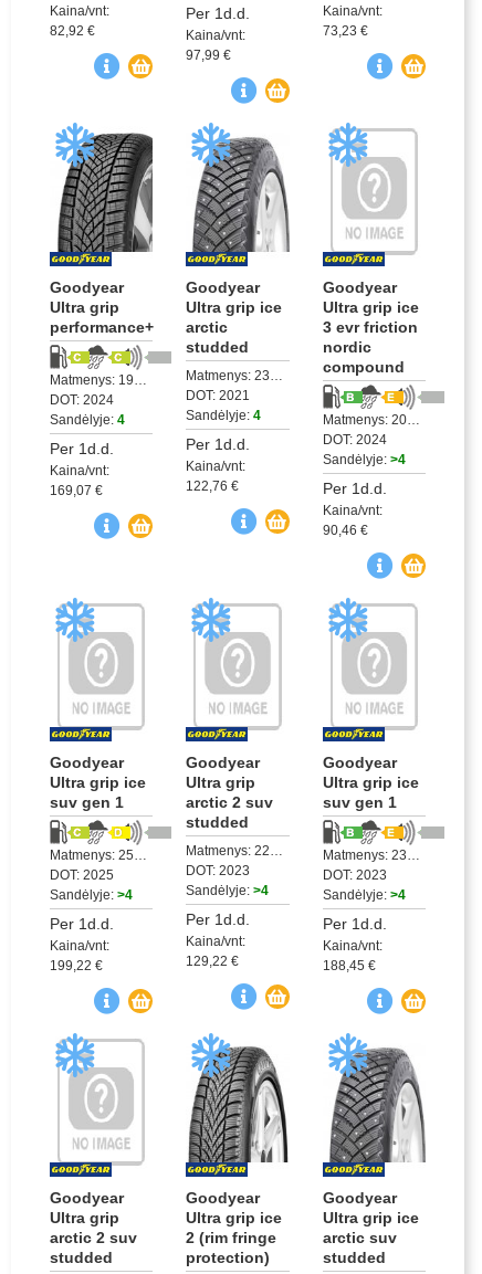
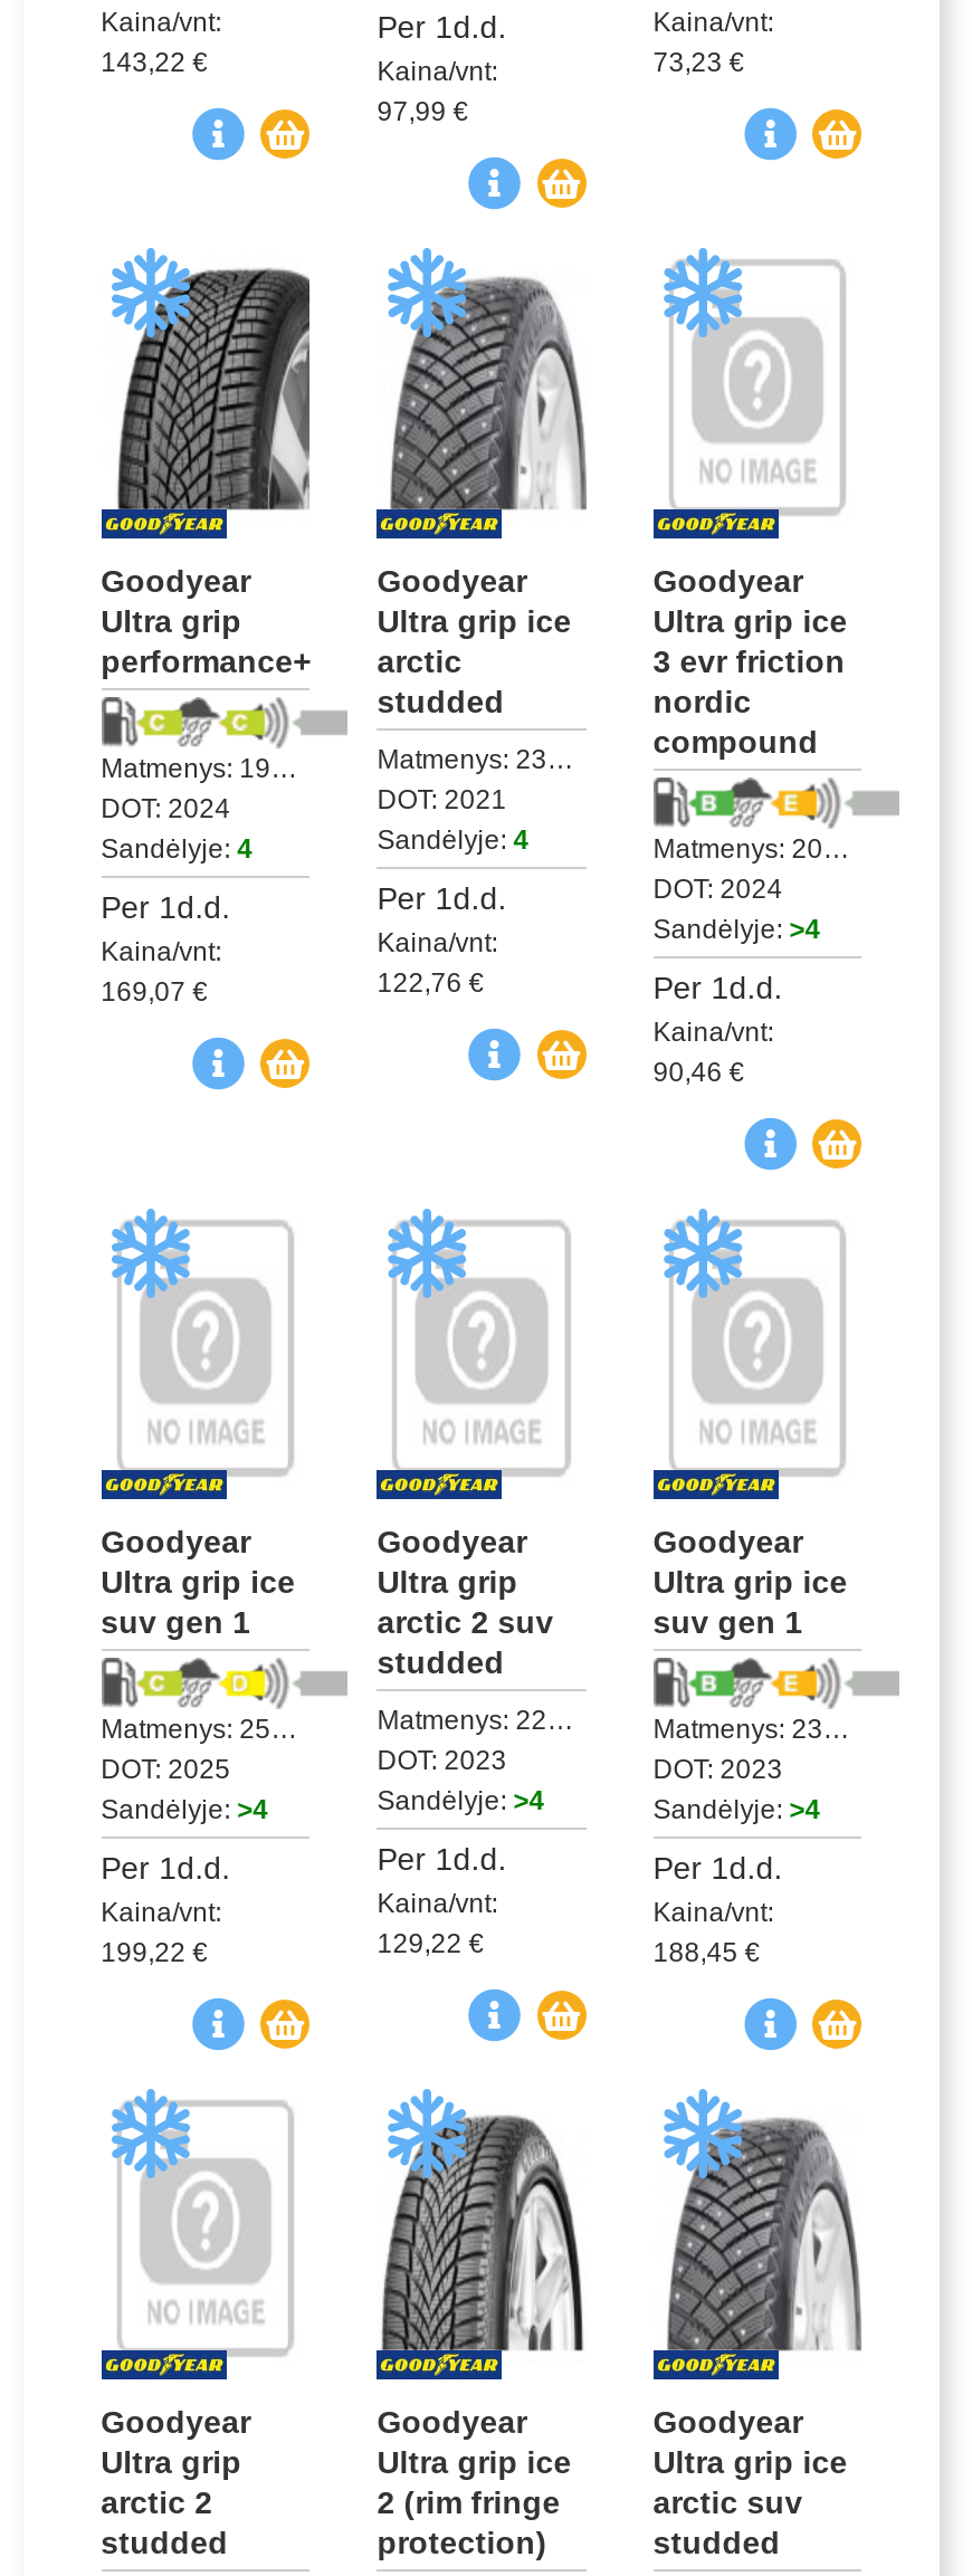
[49,23,95,38] 82,92 € -> [101,46,208,78] 143,22 €
[49,1228,137,1246] arctic 2 suv -> [101,2484,213,2520] arctic 2

